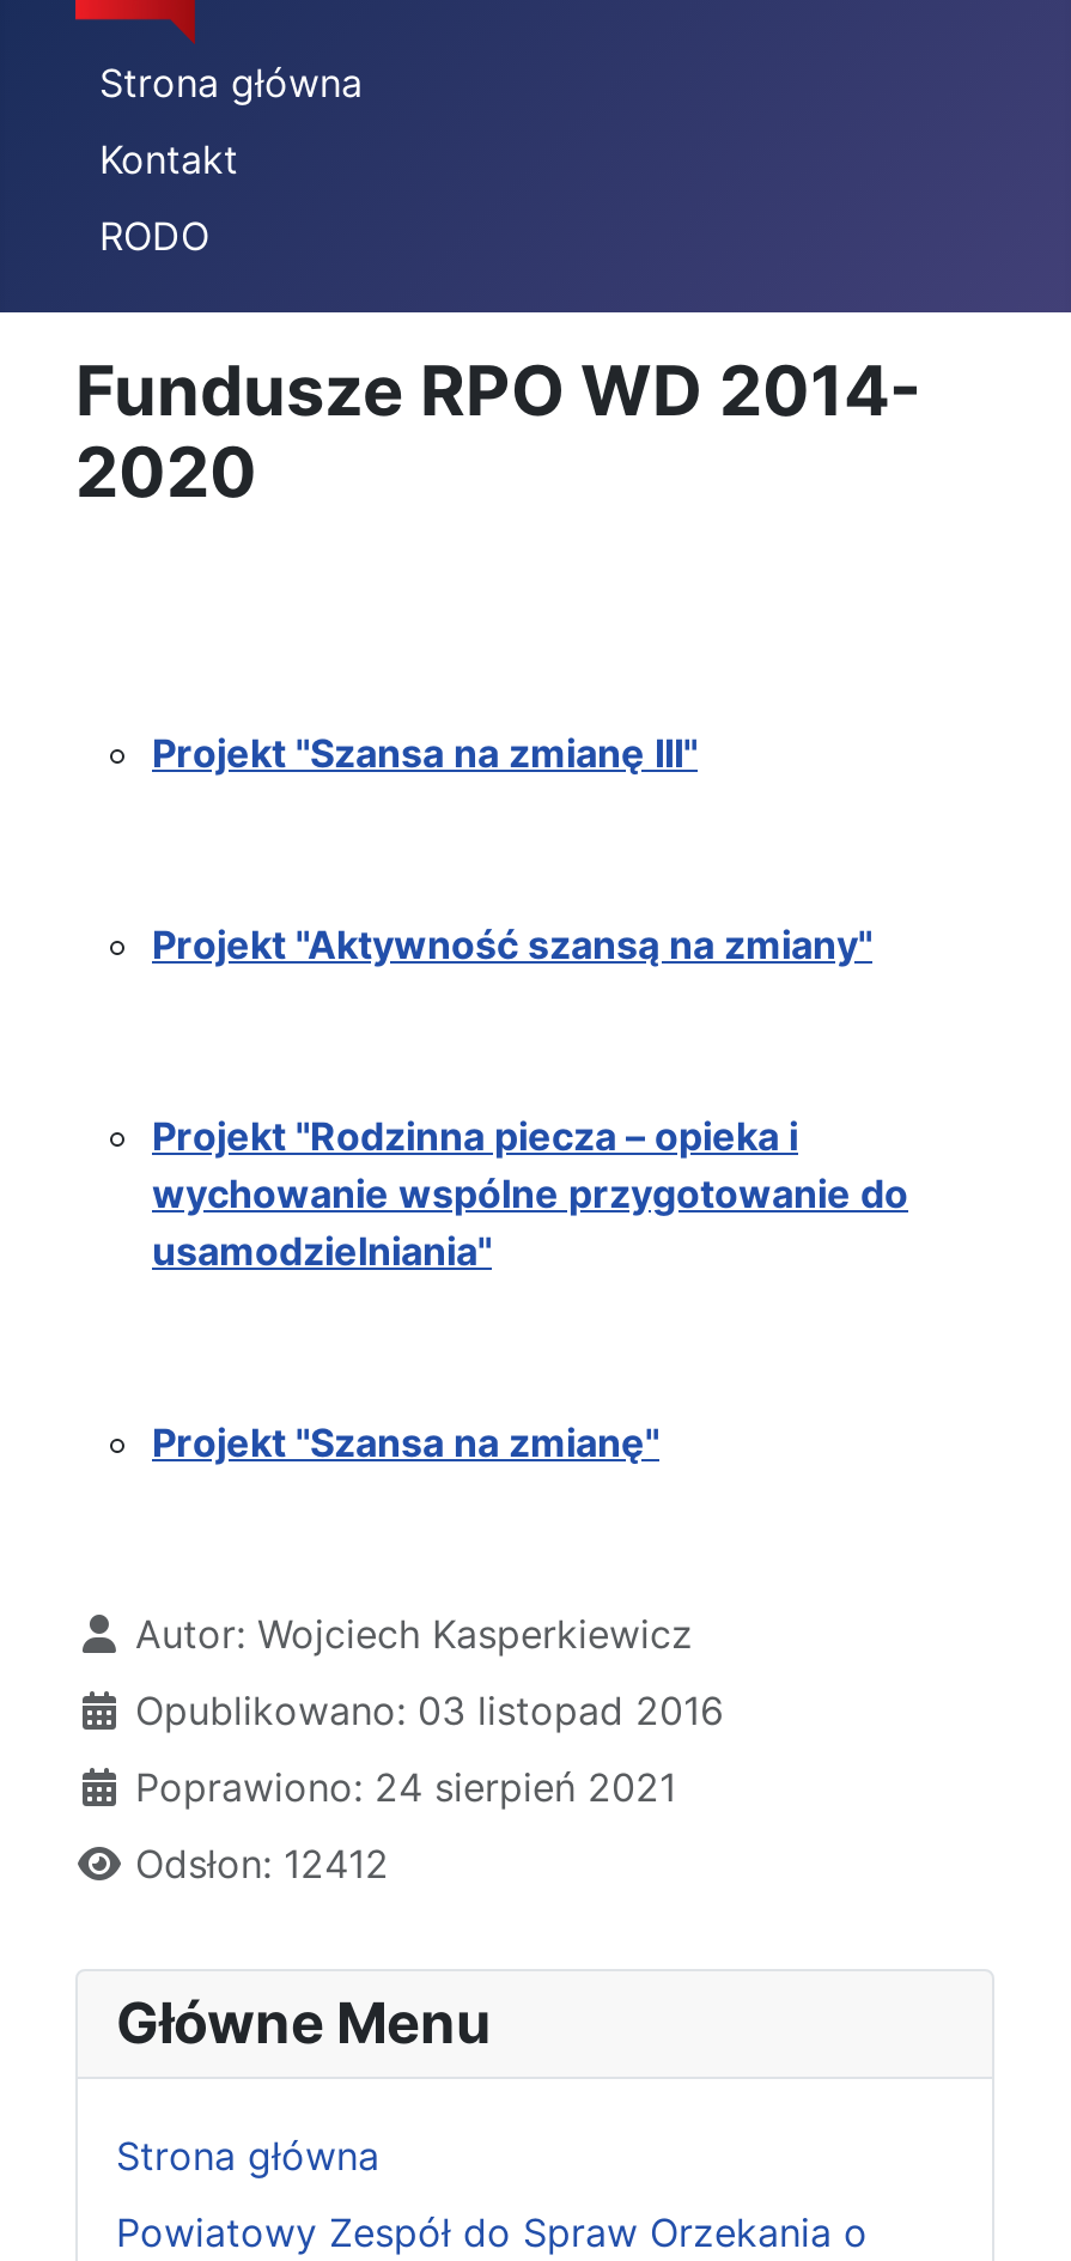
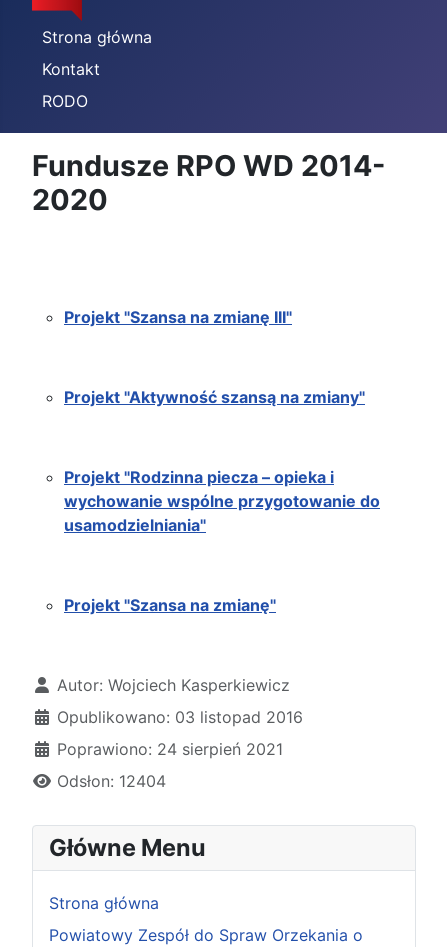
[135,1839,389,1887] Odsłon: 12412 -> [57,771,166,791] Odsłon: 12404

